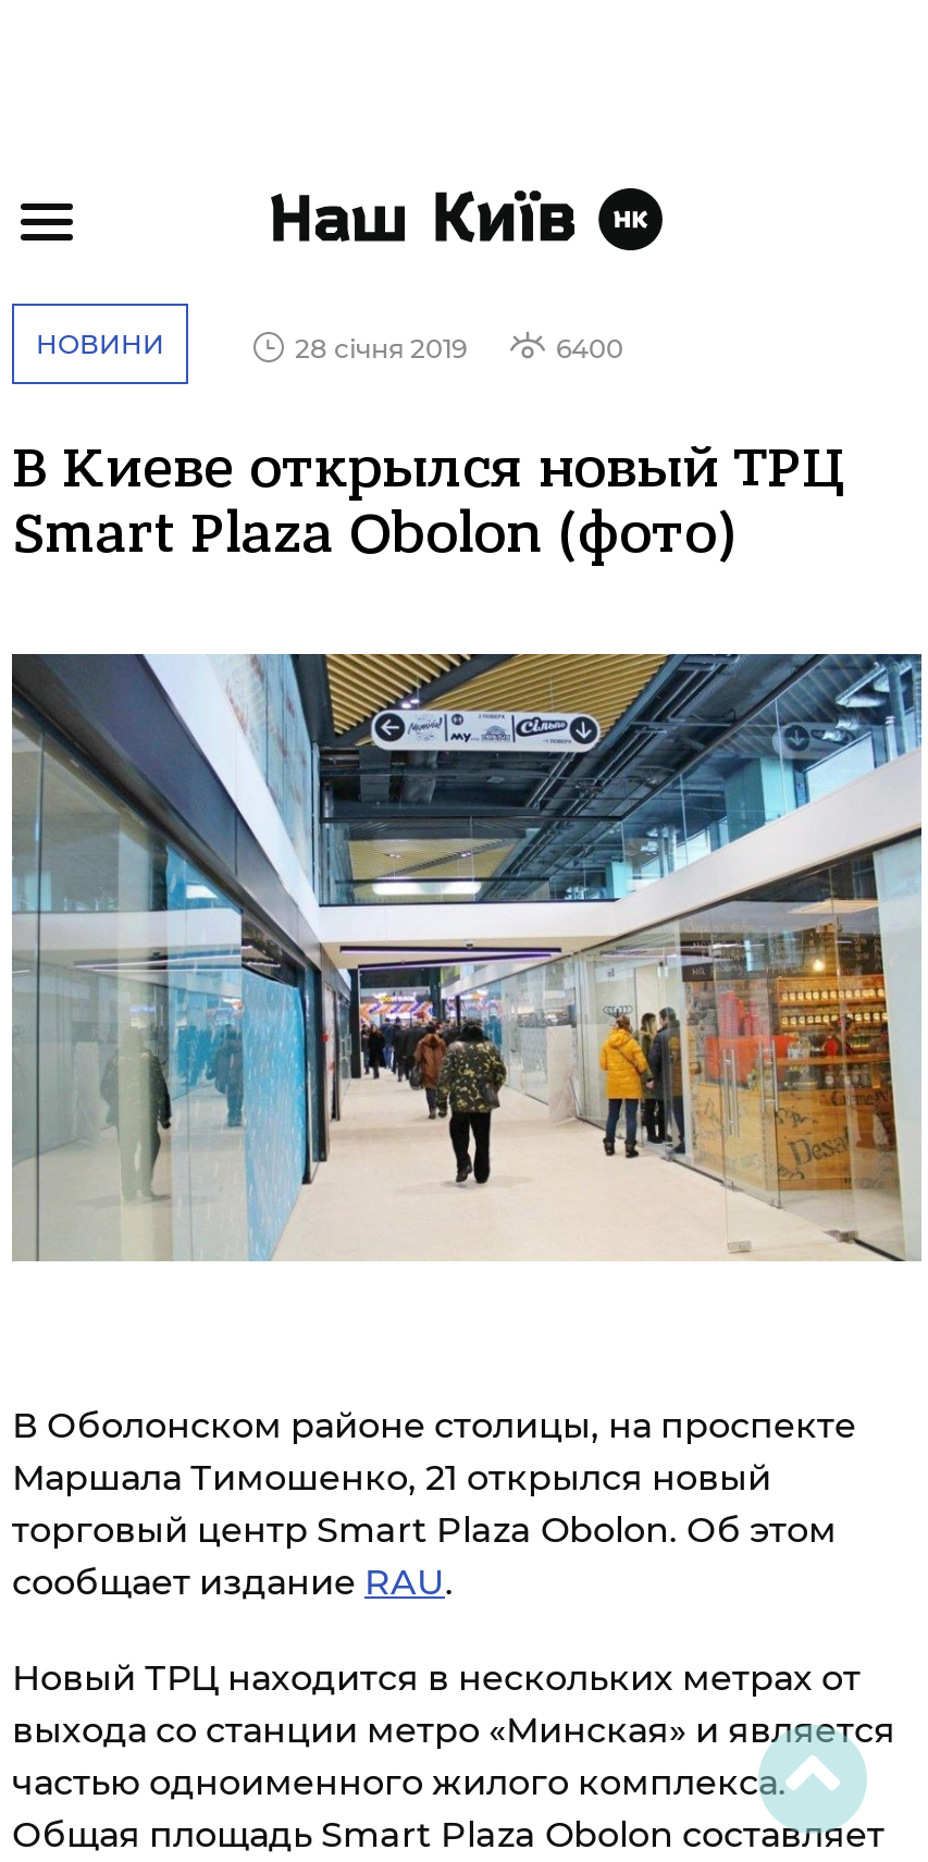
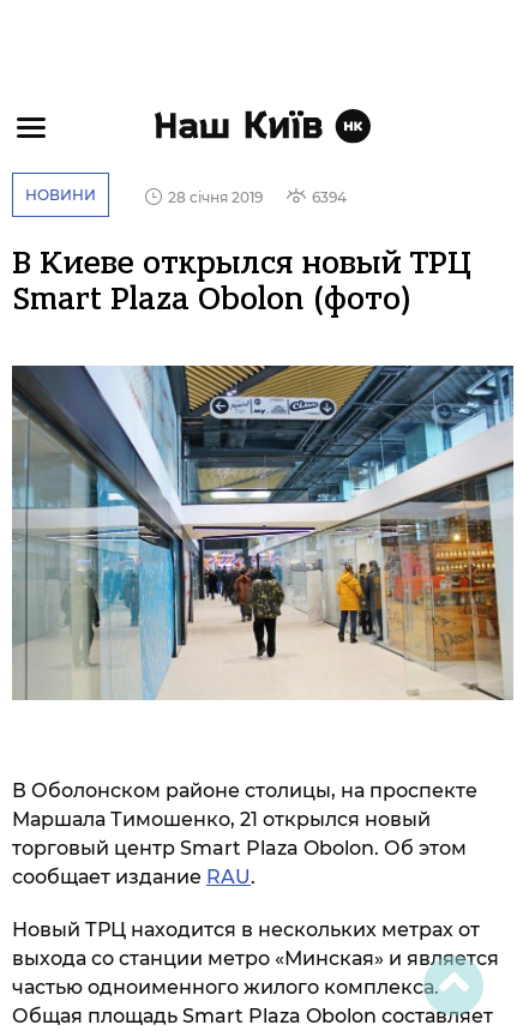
[556,333,623,365] 6400 -> [312,189,347,207] 6394

